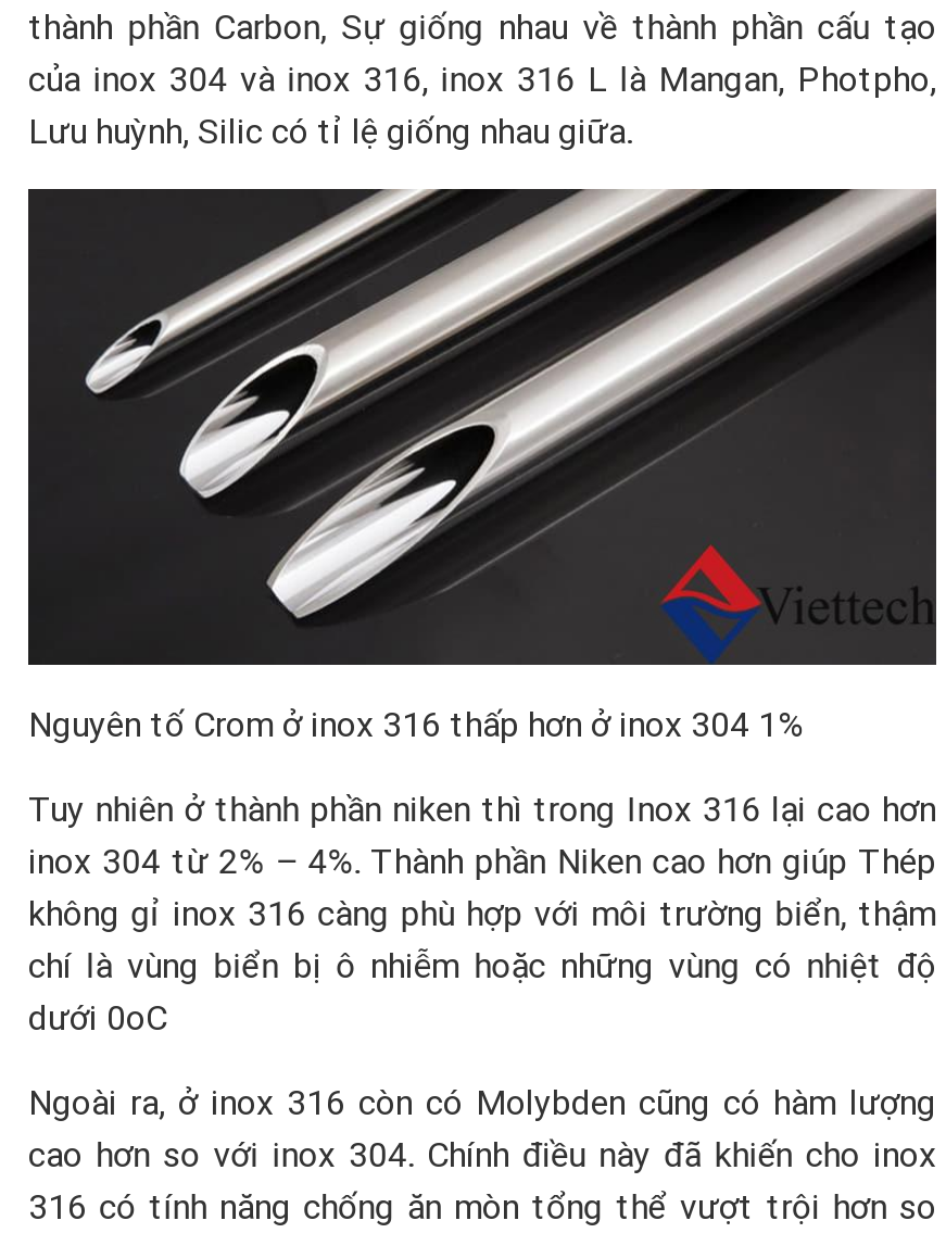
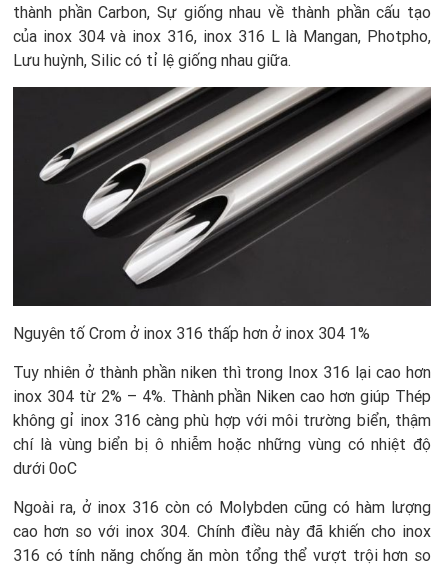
[663,545,775,667] [image] -> none

